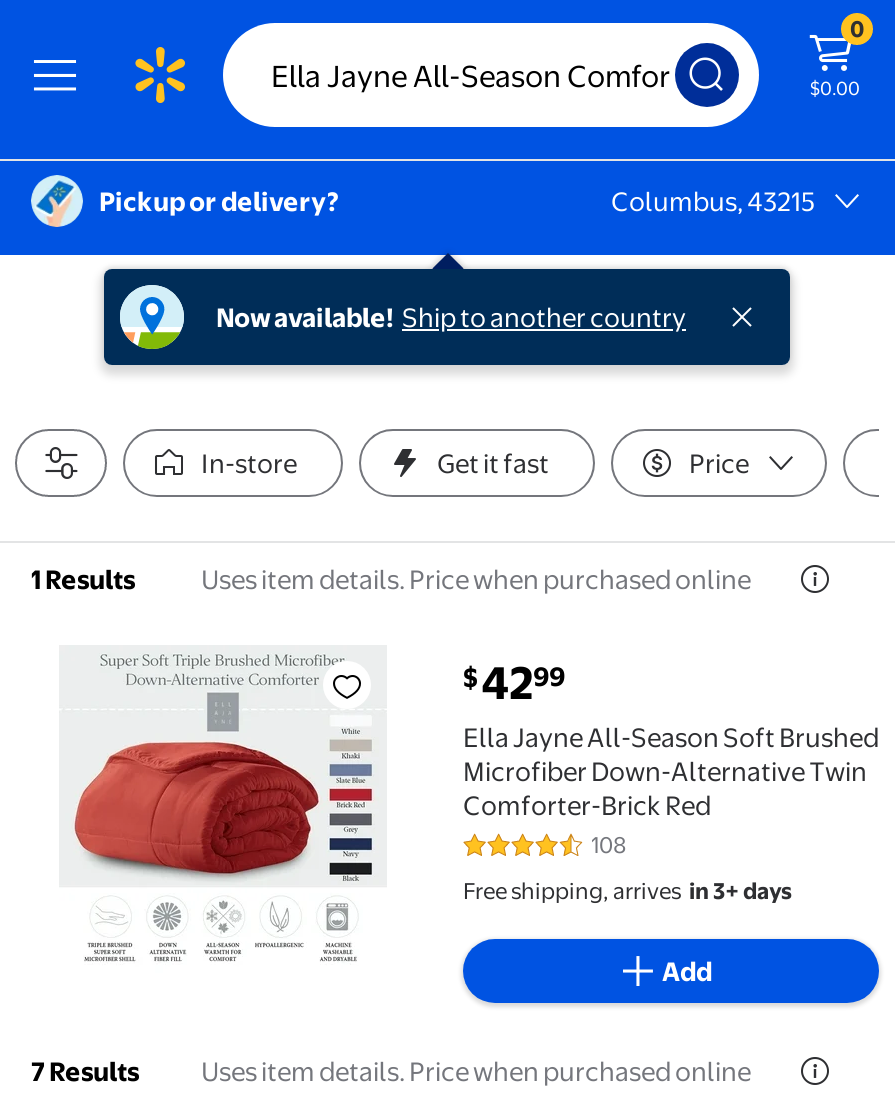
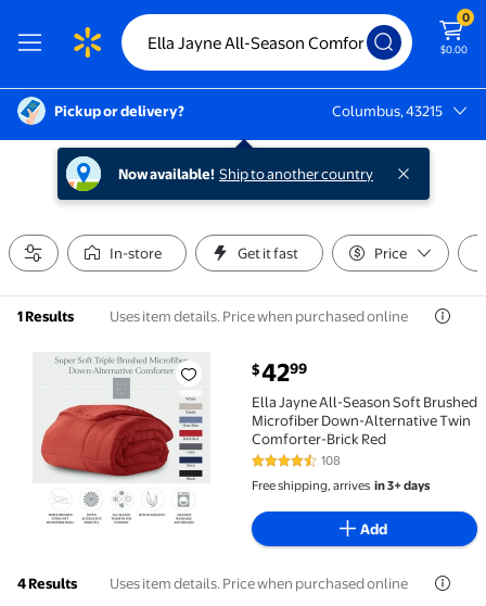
[31,1054,751,1087] 7 Results Uses item details. Price when purchased online -> [17,574,408,592] 4 Results Uses item details. Price when purchased online

